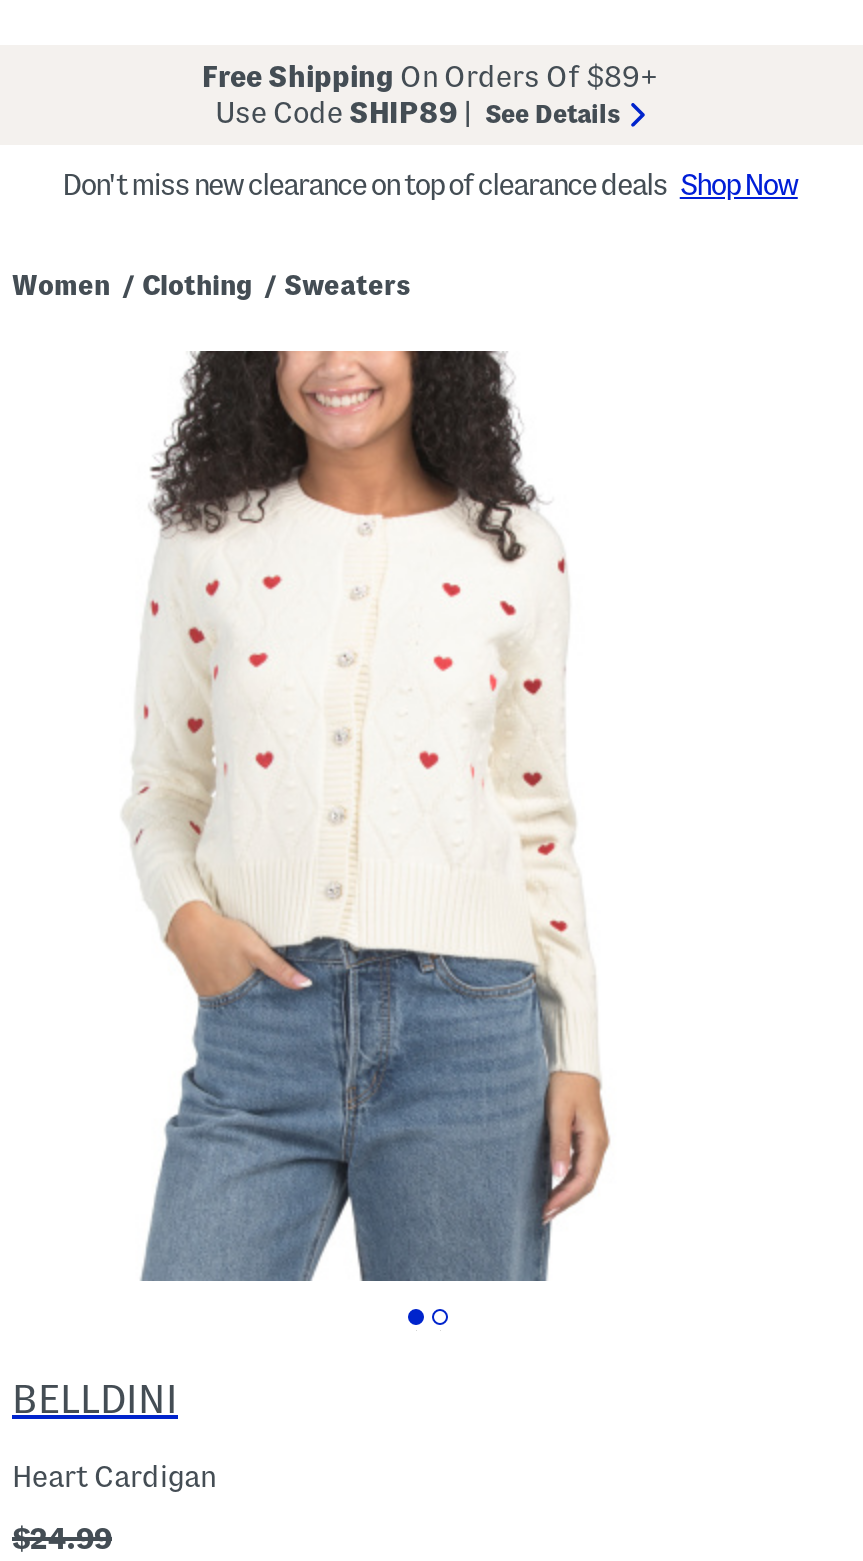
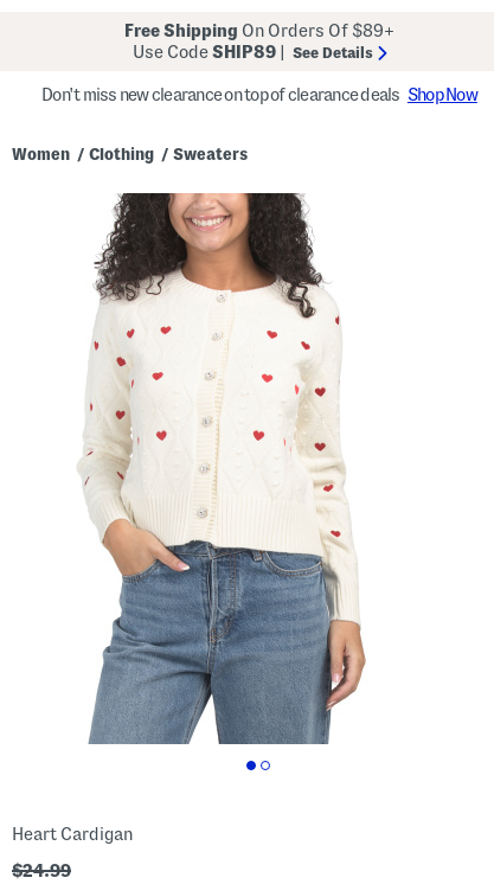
[12,1377,178,1421] BELLDINI -> none

